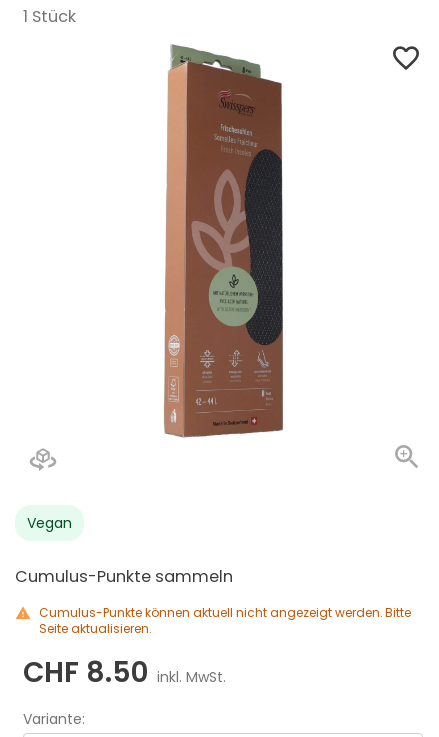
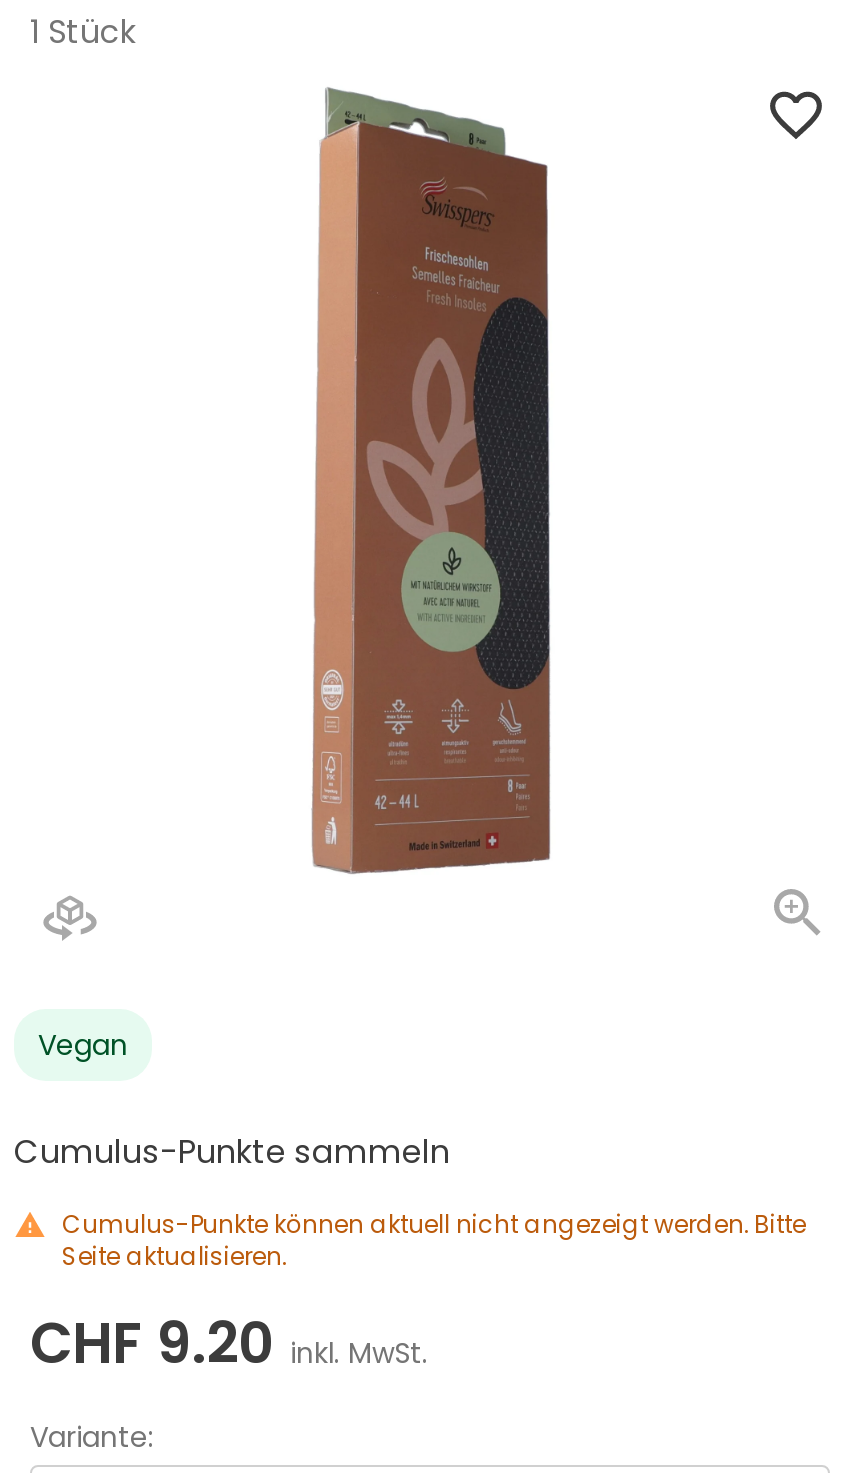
[23,653,226,692] CHF 8.50 inkl. MwSt. -> [30,1305,428,1383] CHF 9.20 inkl. MwSt.

